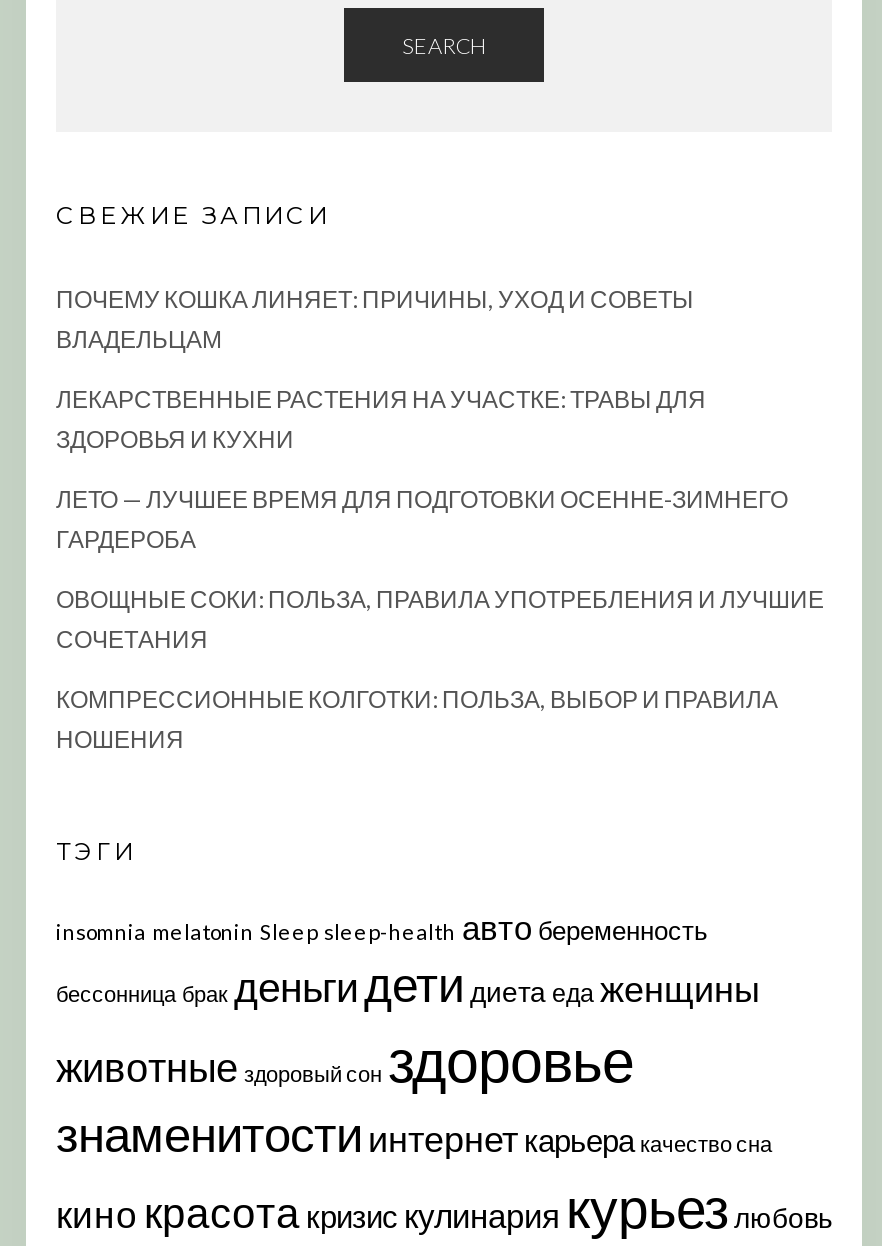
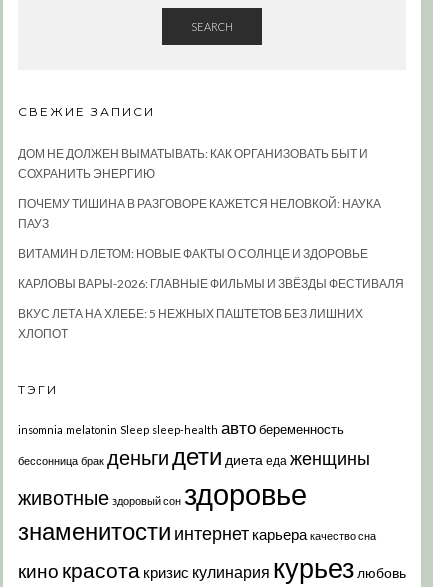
[56,283,694,353] ПОЧЕМУ КОШКА ЛИНЯЕТ: ПРИЧИНЫ, УХОД И СОВЕТЫ | ВЛАДЕЛЬЦАМ -> [18,146,368,181] ДОМ НЕ ДОЛЖЕН ВЫМАТЫВАТЬ: КАК ОРГАНИЗОВАТЬ БЫТ И | СОХРАНИТЬ ЭНЕРГИЮ
[56,383,706,453] ЛЕКАРСТВЕННЫЕ РАСТЕНИЯ НА УЧАСТКЕ: ТРАВЫ ДЛЯ | ЗДОРОВЬЯ И КУХНИ -> [18,196,381,231] ПОЧЕМУ ТИШИНА В РАЗГОВОРЕ КАЖЕТСЯ НЕЛОВКОЙ: НАУКА | ПАУЗ
[56,483,788,553] ЛЕТО — ЛУЧШЕЕ ВРЕМЯ ДЛЯ ПОДГОТОВКИ ОСЕННЕ-ЗИМНЕГО | ГАРДЕРОБА -> [18,246,368,261] ВИТАМИН D ЛЕТОМ: НОВЫЕ ФАКТЫ О СОЛНЦЕ И ЗДОРОВЬЕ
[56,583,824,653] ОВОЩНЫЕ СОКИ: ПОЛЬЗА, ПРАВИЛА УПОТРЕБЛЕНИЯ И ЛУЧШИЕ | СОЧЕТАНИЯ -> [18,276,404,291] КАРЛОВЫ ВАРЫ-2026: ГЛАВНЫЕ ФИЛЬМЫ И ЗВЁЗДЫ ФЕСТИВАЛЯ
[56,683,778,753] КОМПРЕССИОННЫЕ КОЛГОТКИ: ПОЛЬЗА, ВЫБОР И ПРАВИЛА | НОШЕНИЯ -> [18,306,363,341] ВКУС ЛЕТА НА ХЛЕБЕ: 5 НЕЖНЫХ ПАШТЕТОВ БЕЗ ЛИШНИХ | ХЛОПОТ

